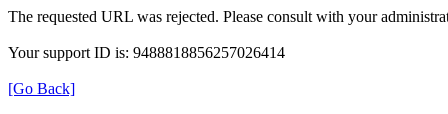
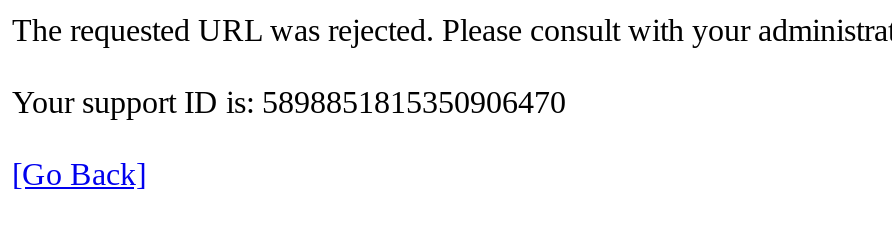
[8,44,285,61] Your support ID is: 9488818856257026414 -> [12,85,566,119] Your support ID is: 5898851815350906470

